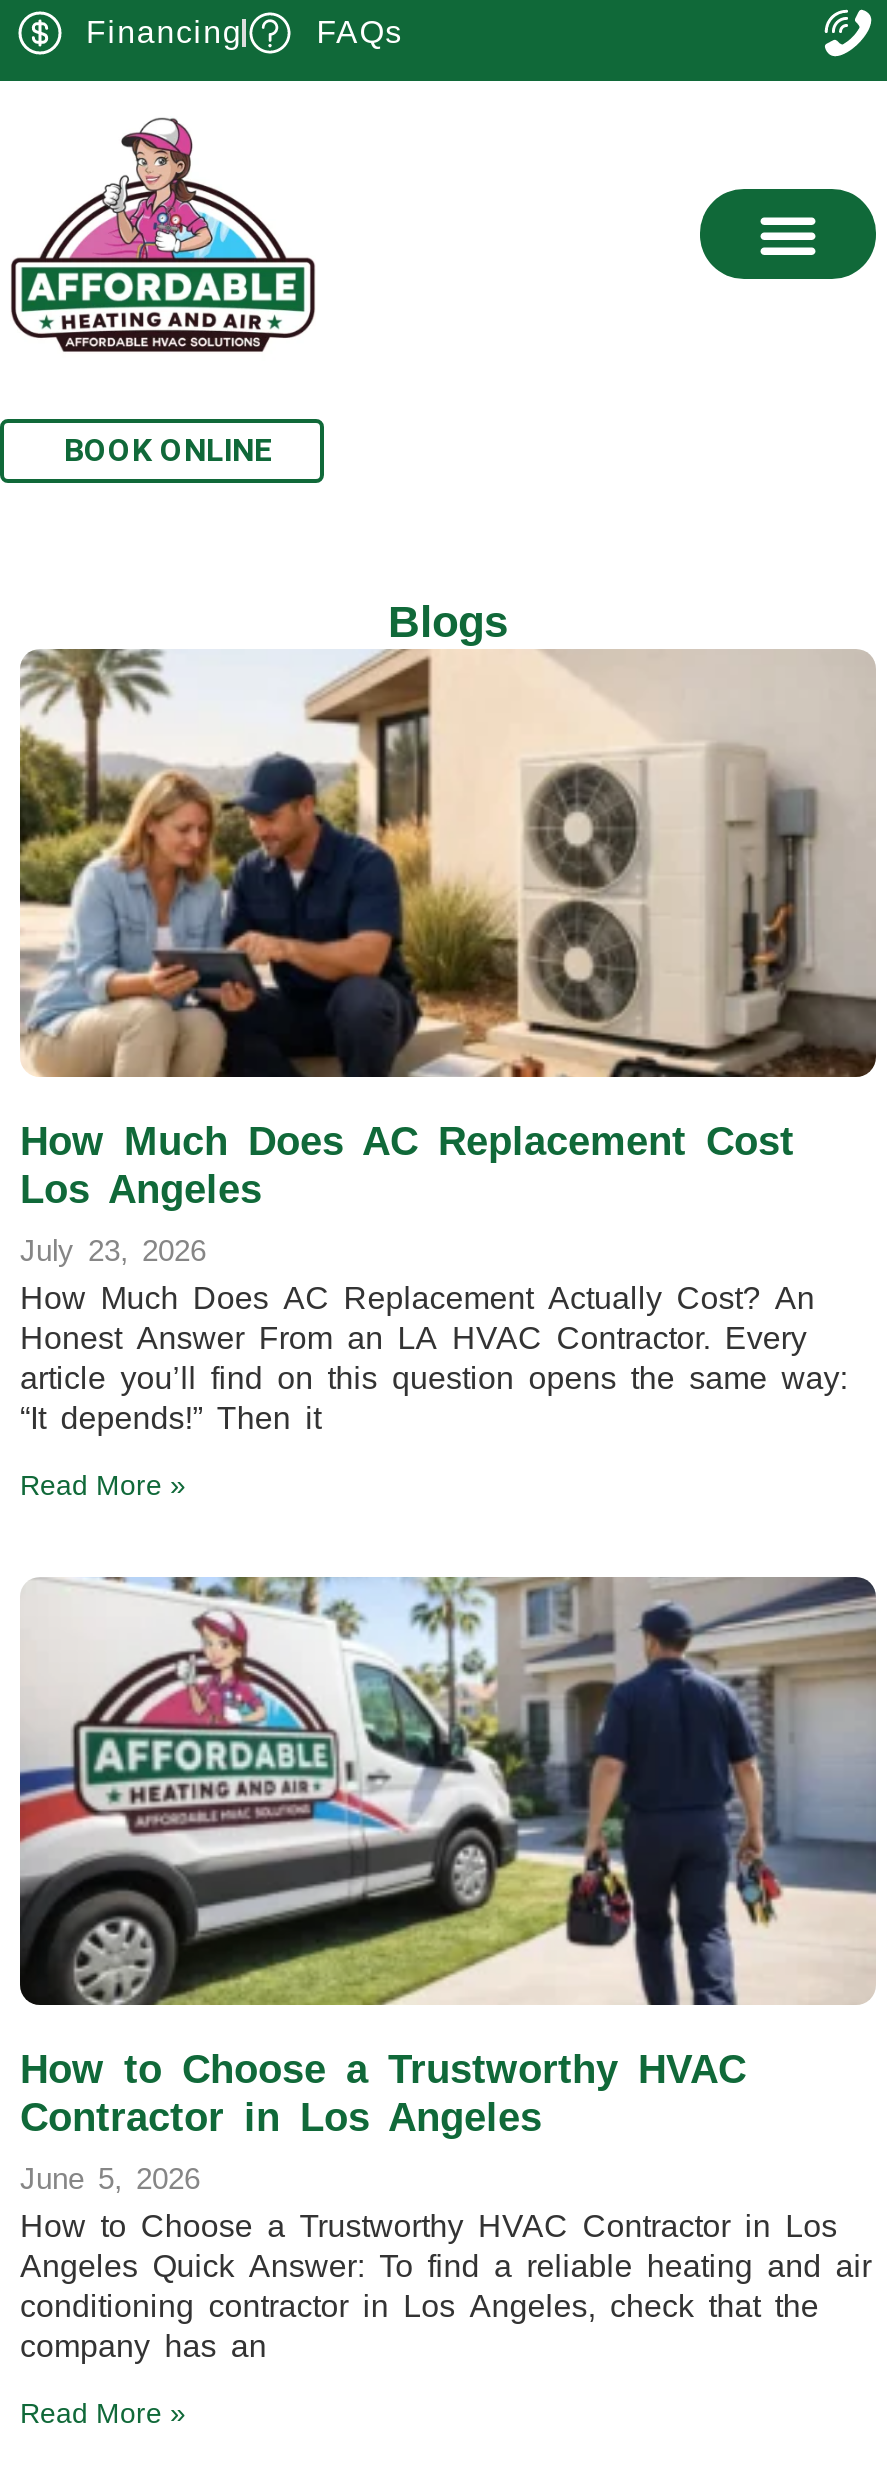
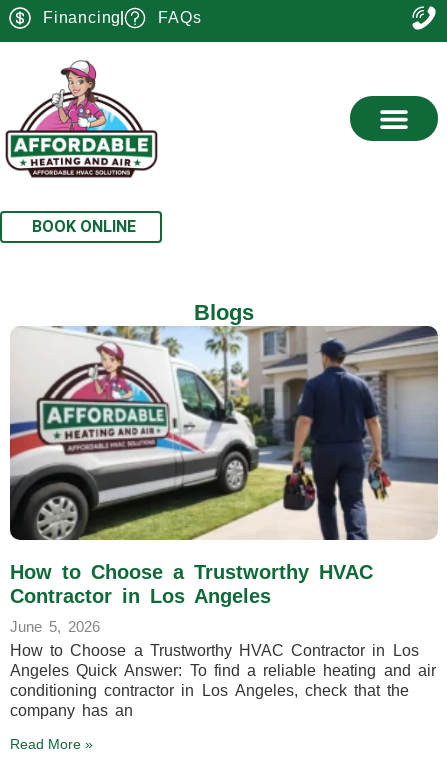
[18,647,878,1502] [image] | How Much Does AC Replacement Cost | Los Angeles | July 23, 2026 | How Much Does AC Replacement Actually Cost? An | Honest Answer From an LA HVAC Contractor. Every | article you’ll find on this question opens the same way: | “It depends!” Then it | Read More » -> none

